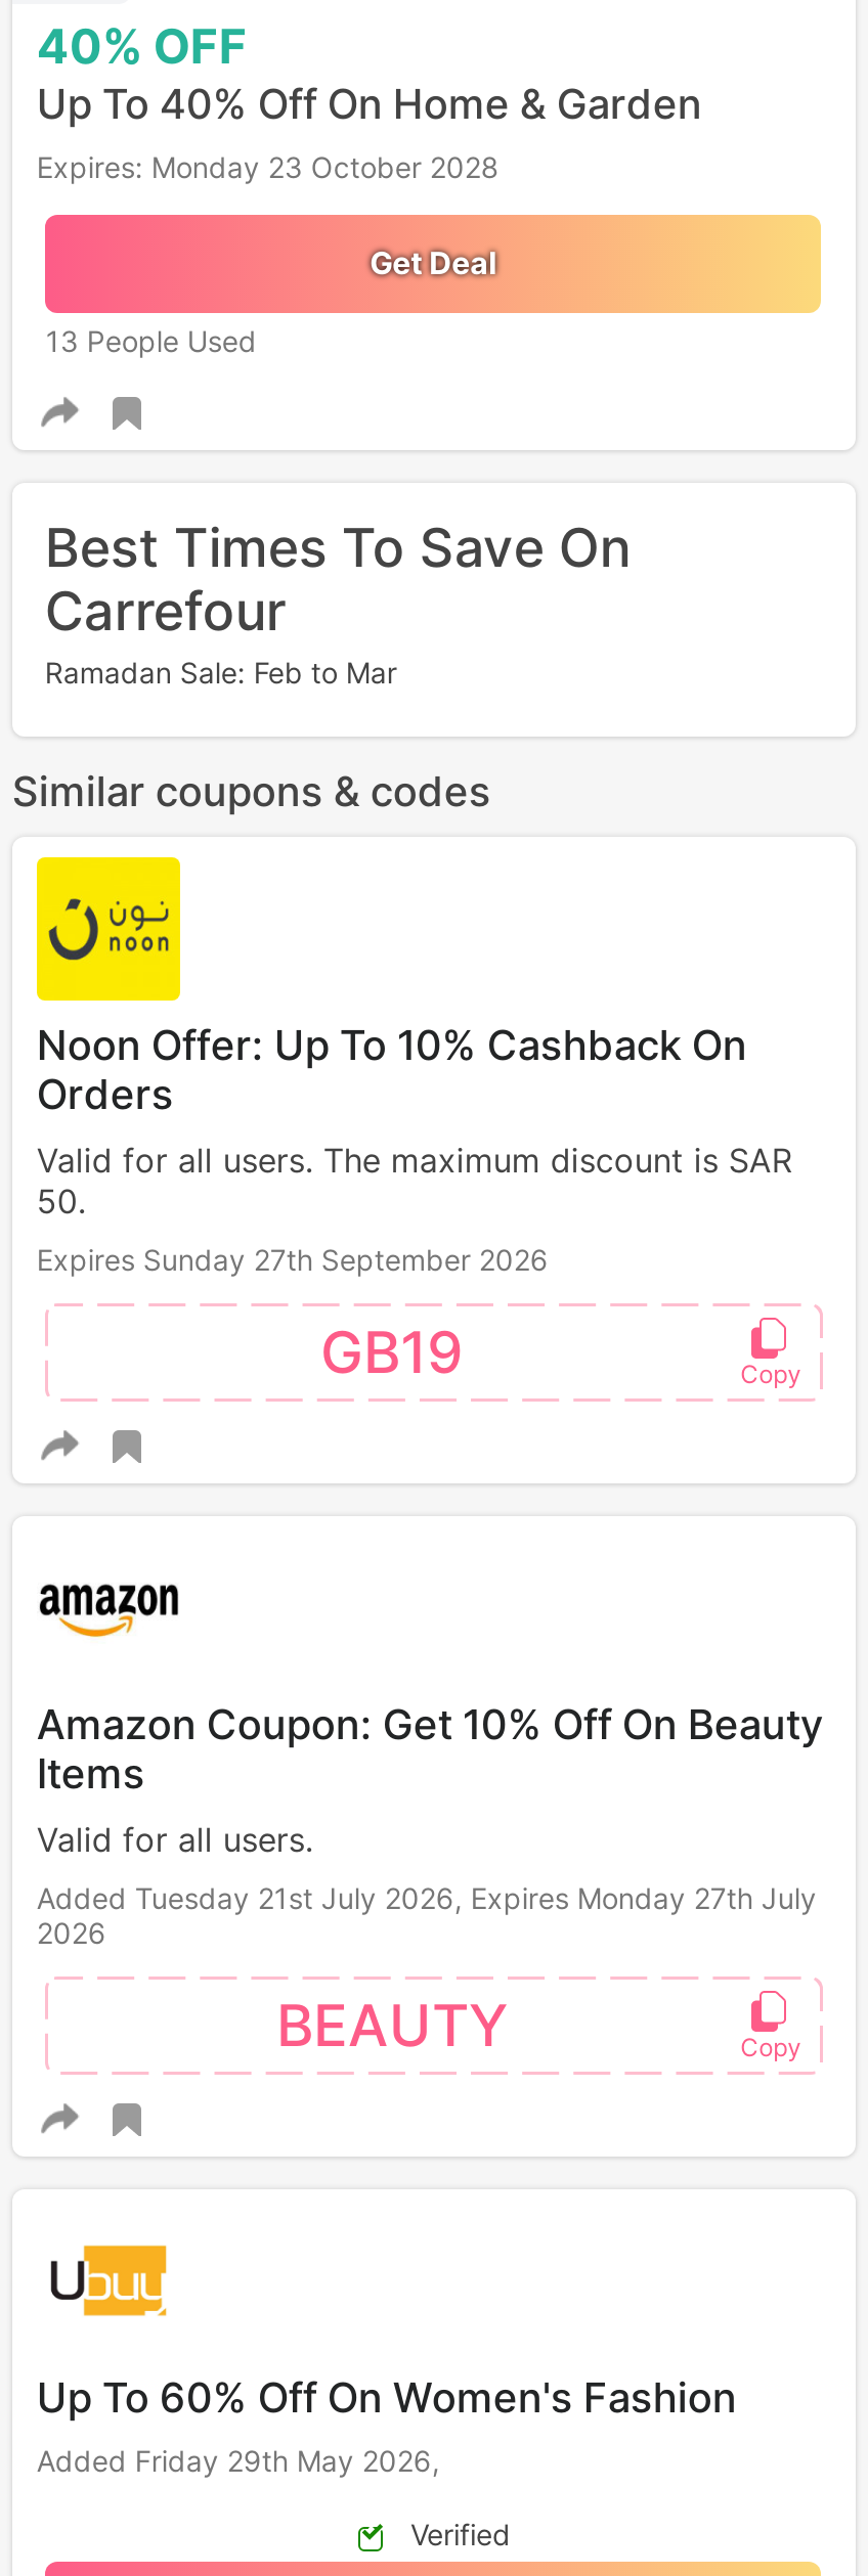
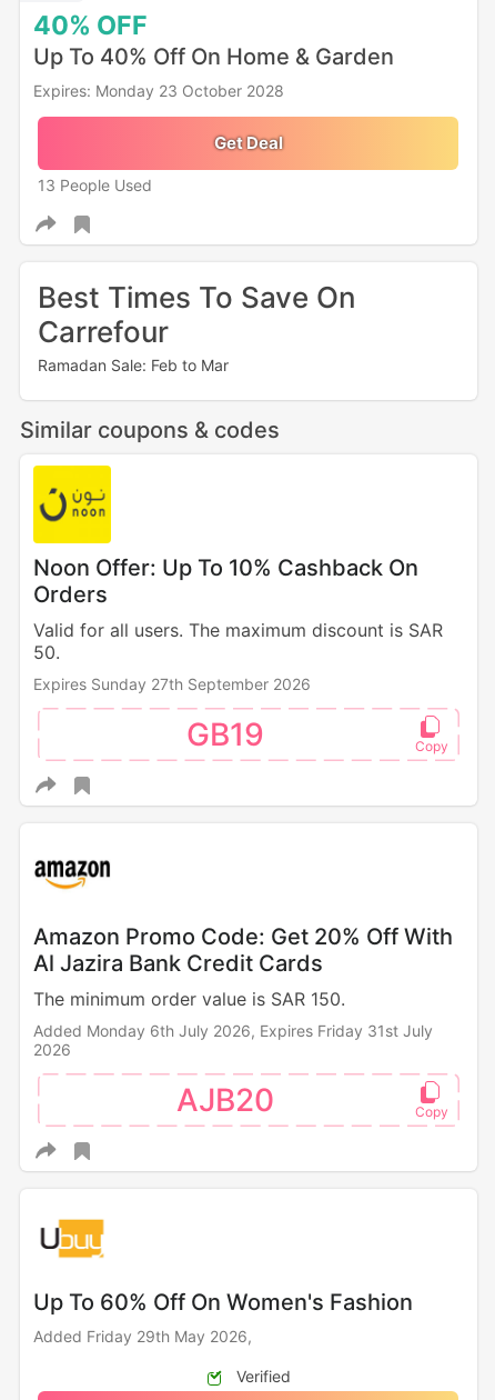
[37,1701,823,1860] Amazon Coupon: Get 10% Off On Beauty | Items | Valid for all users. -> [33,924,453,1010] Amazon Promo Code: Get 20% Off With | Al Jazira Bank Credit Cards | The minimum order value is SAR 150.
[37,1881,817,1916] Added Tuesday 21st July 2026, Expires Monday 27th July -> [33,1021,433,1040] Added Monday 6th July 2026, Expires Friday 31st July
[276,1991,508,2061] BEAUTY -> [177,1081,275,1119] AJB20

